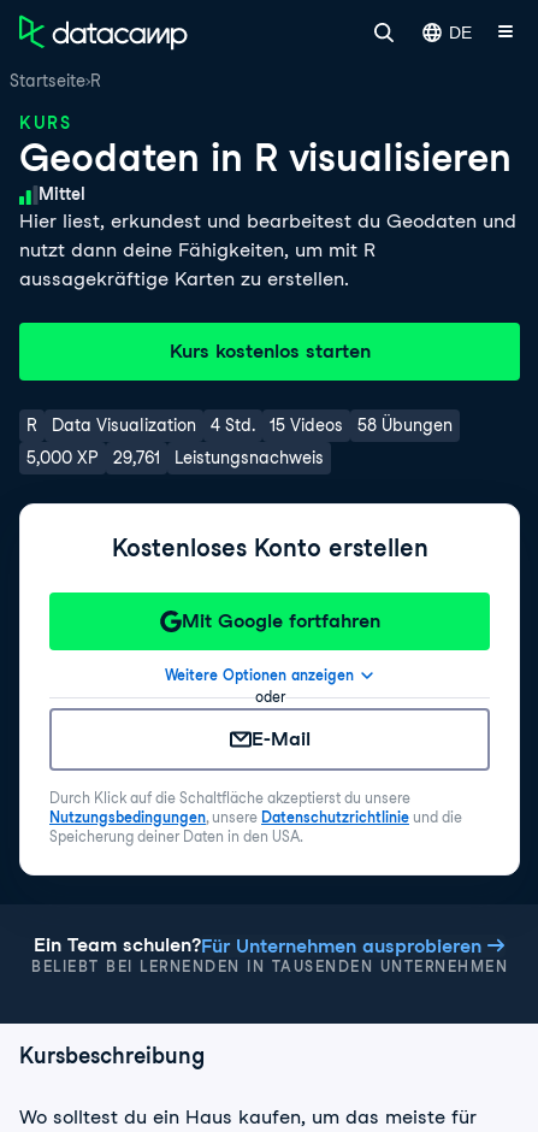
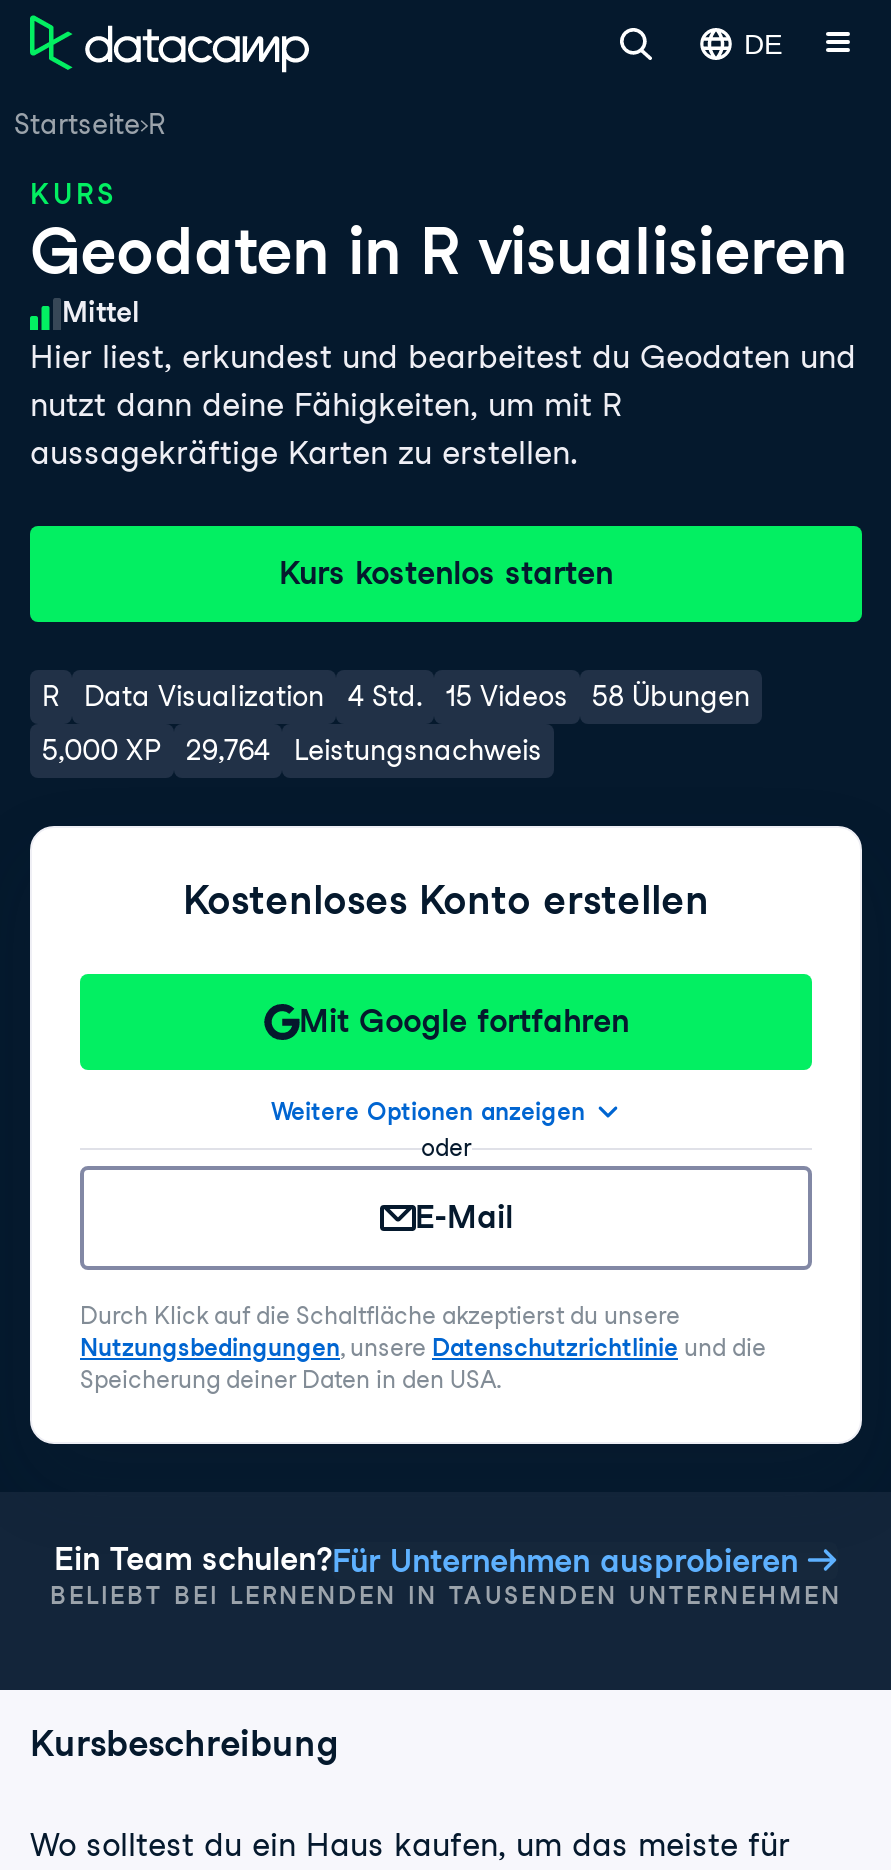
[26,448,324,467] 5,000 XP 29,761 Leistungsnachweis -> [42,734,542,766] 5,000 XP 29,764 Leistungsnachweis

